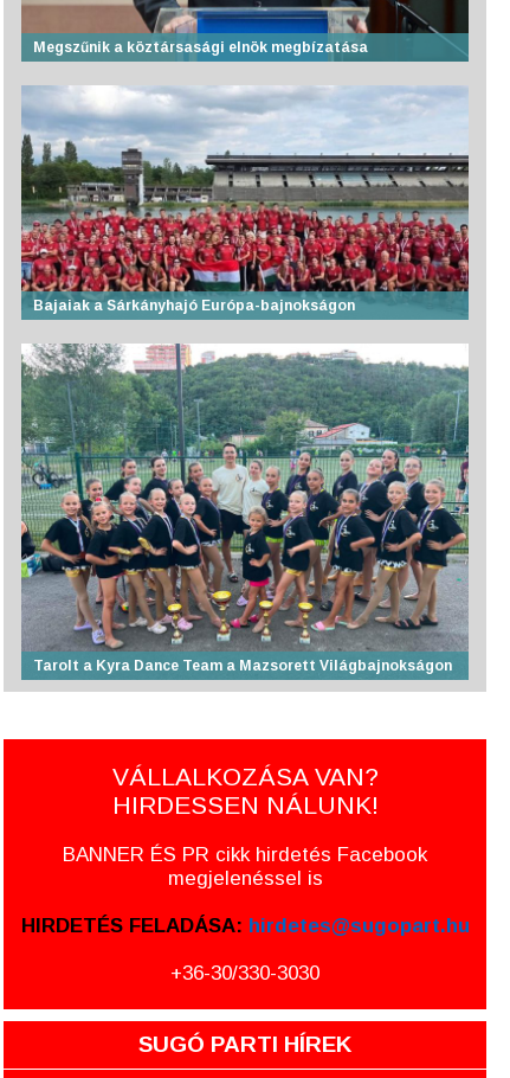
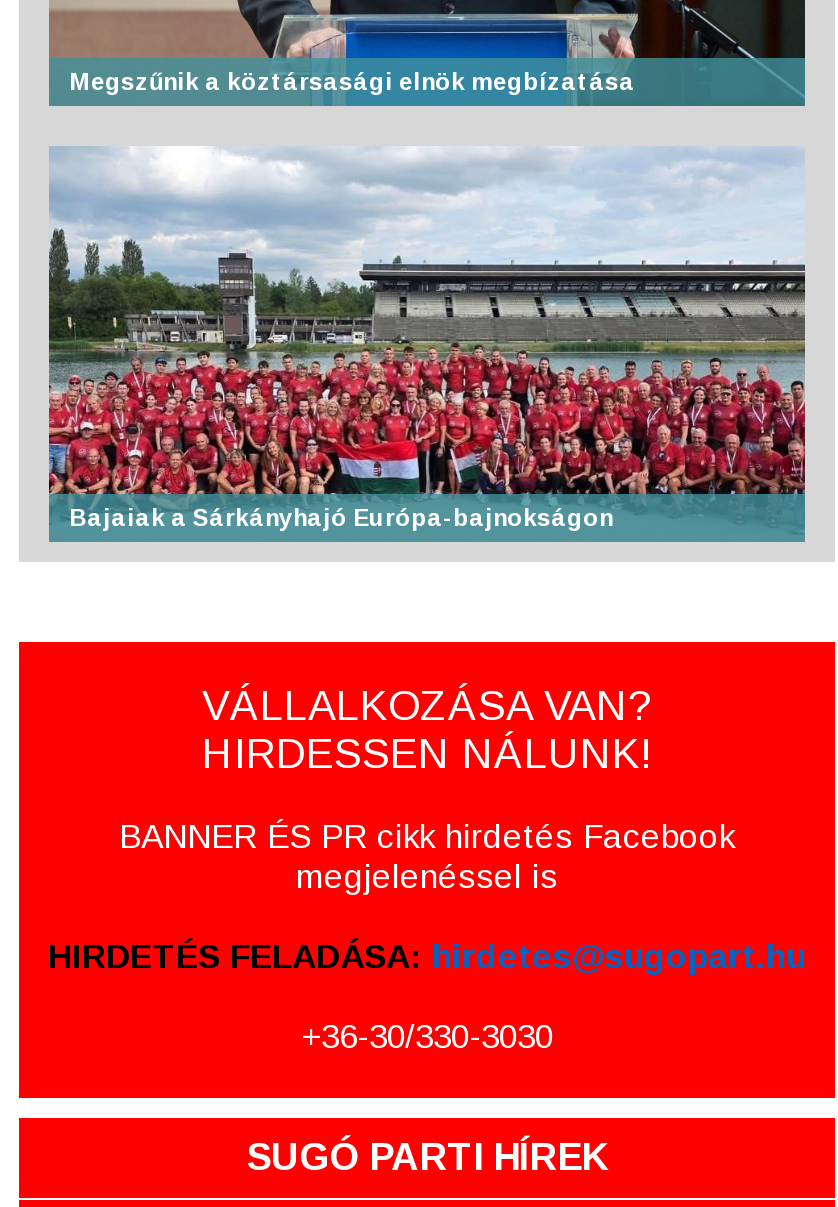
[20,335,470,674] [image] | Tarolt a Kyra Dance Team a Mazsorett Világbajnokságon -> none

